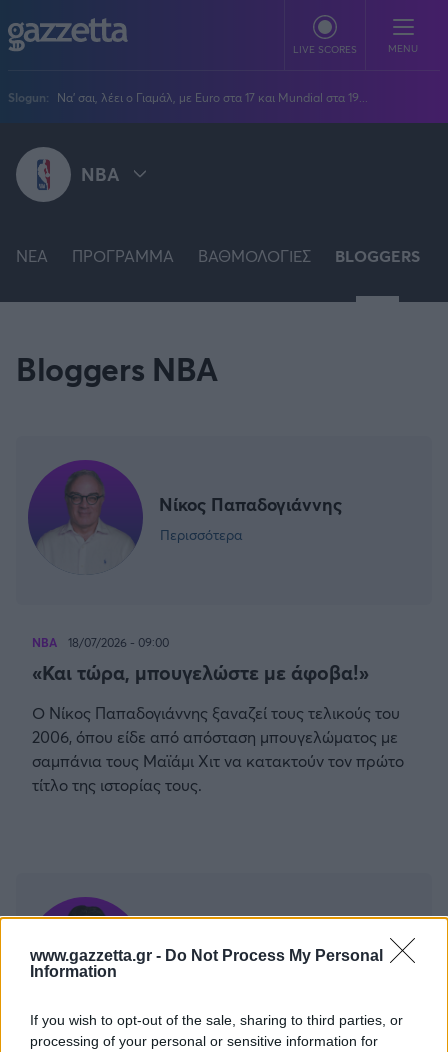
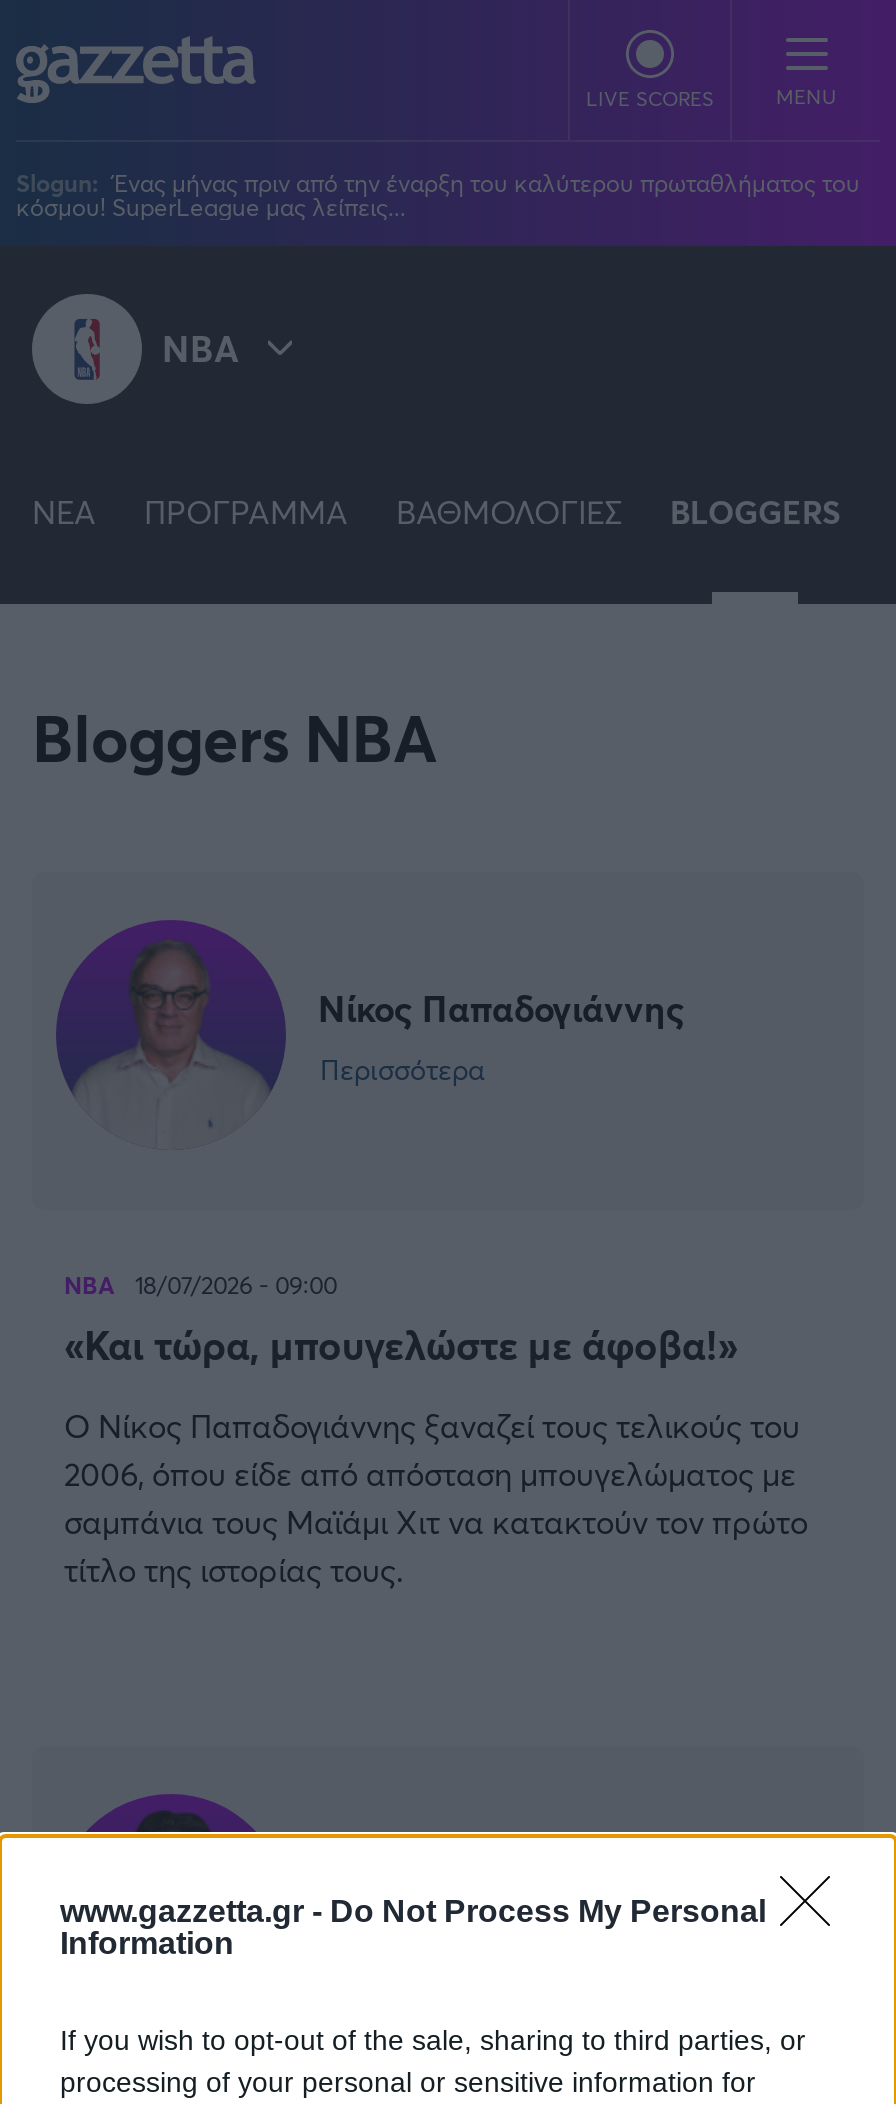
[8,88,368,104] Slogun: Να' σαι, λέει ο Γιαμάλ, με Euro στα 17 και Mundial στα 19... -> [16,165,860,221] Slogun: Ένας μήνας πριν από την έναρξη του καλύτερου πρωταθλήματος του | κόσμου! SuperLeague μας λείπεις...

